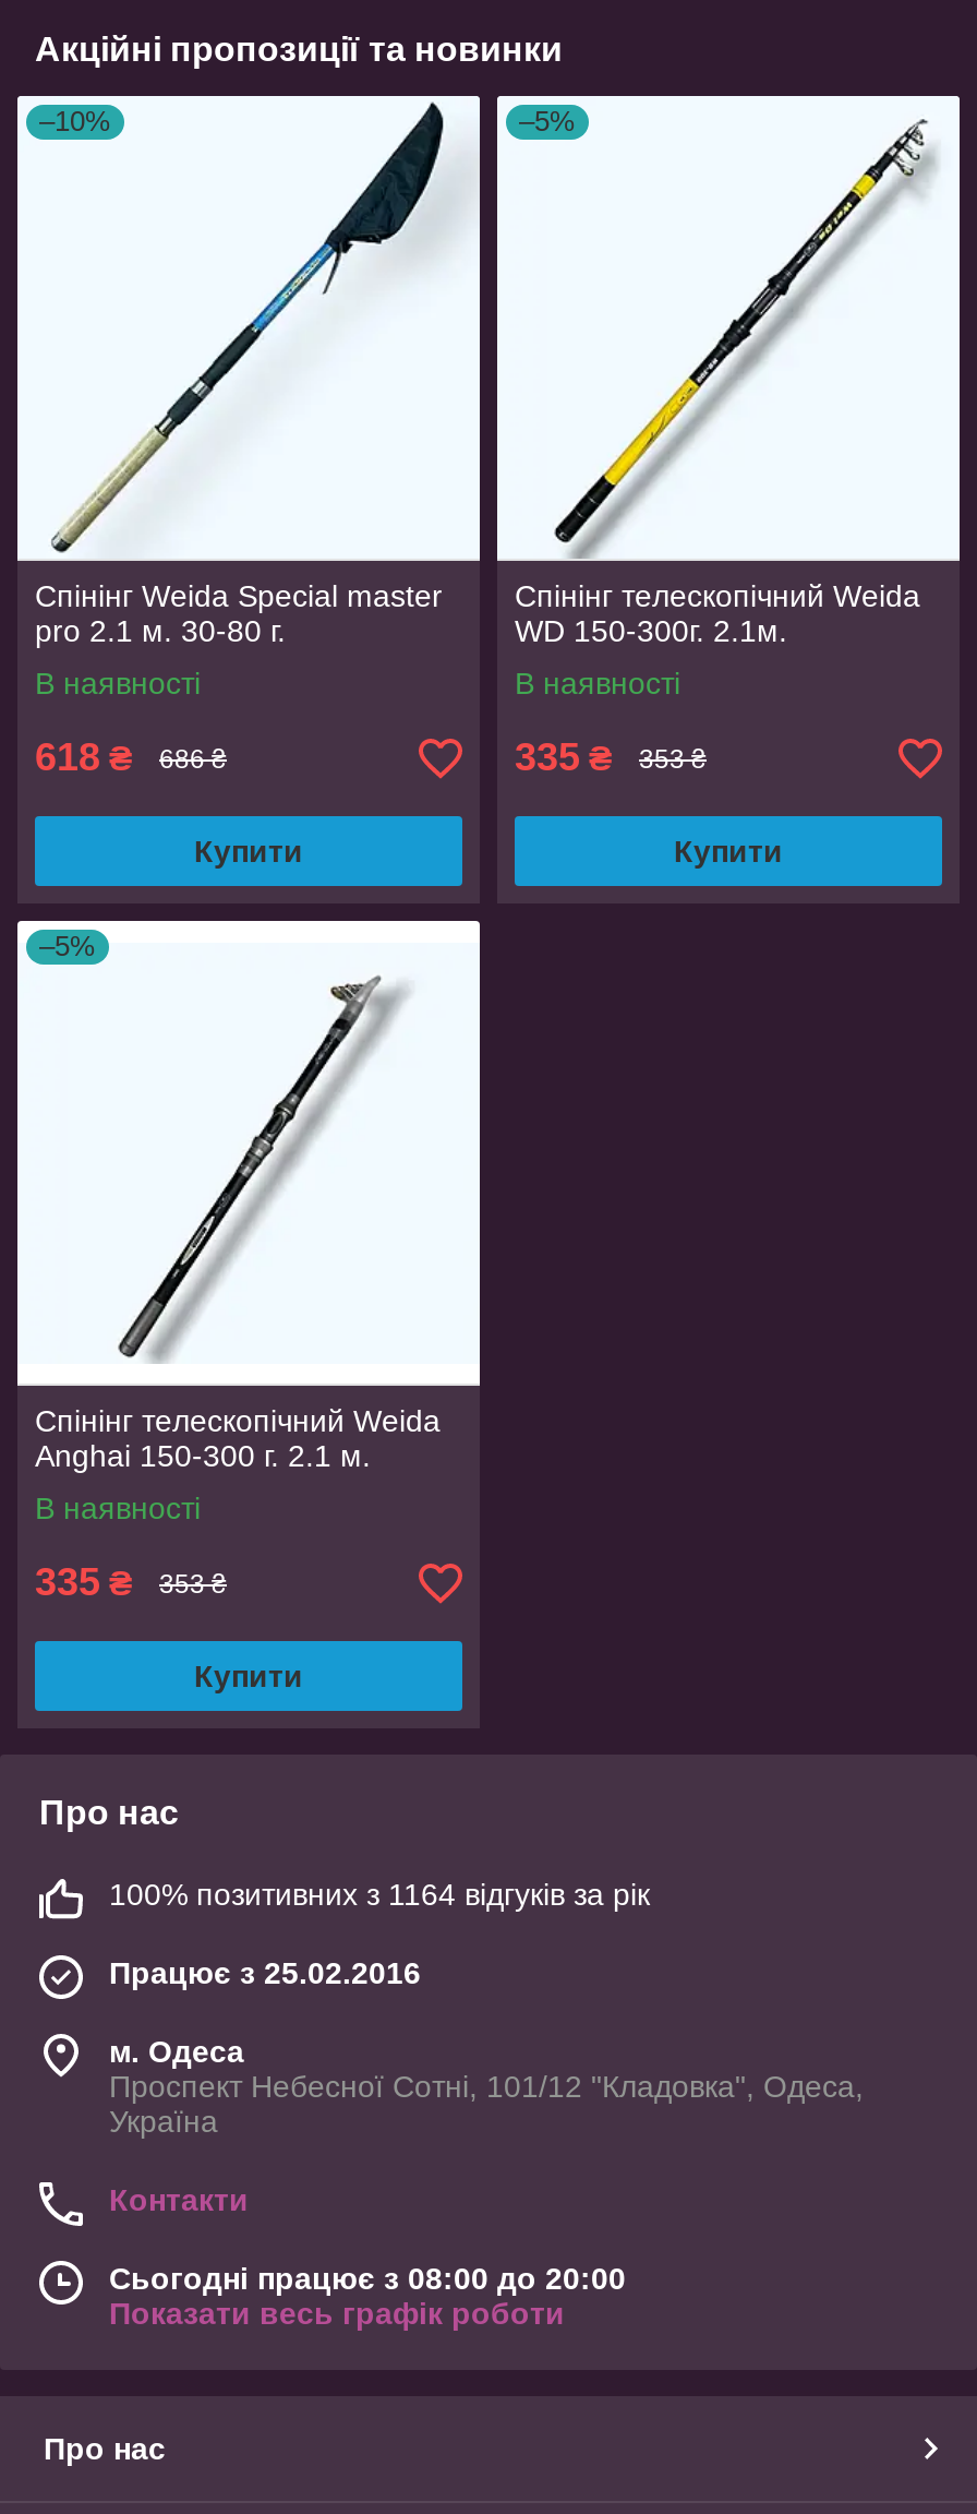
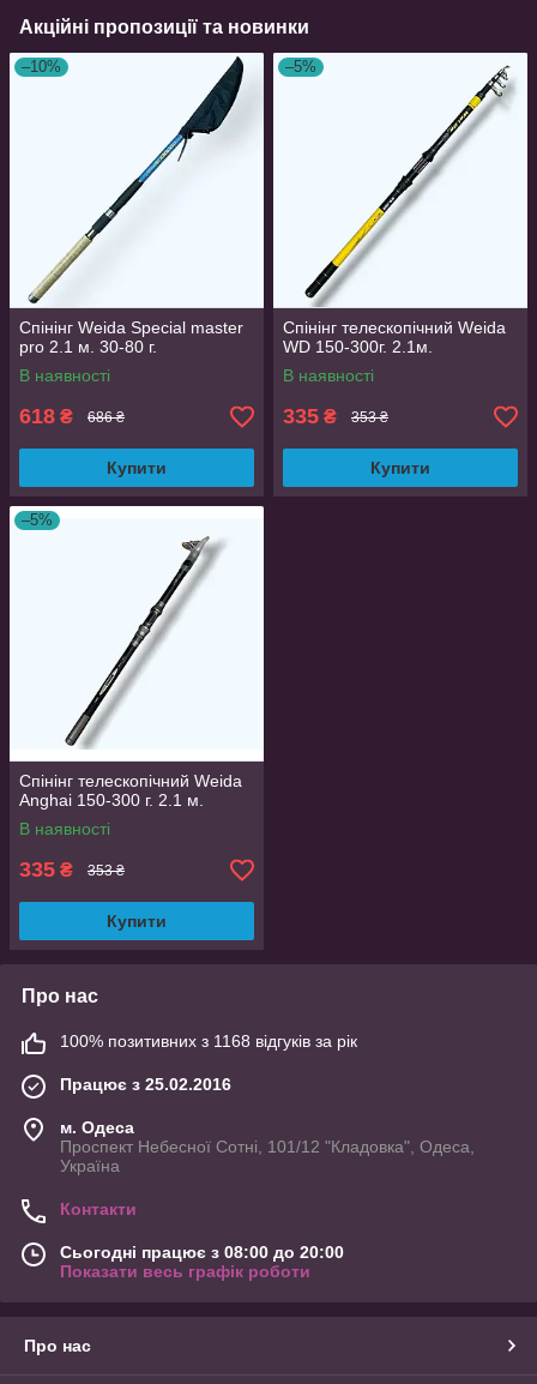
[109,1878,650,1913] 100% позитивних з 1164 відгуків за рік -> [60,1032,357,1051] 100% позитивних з 1168 відгуків за рік

